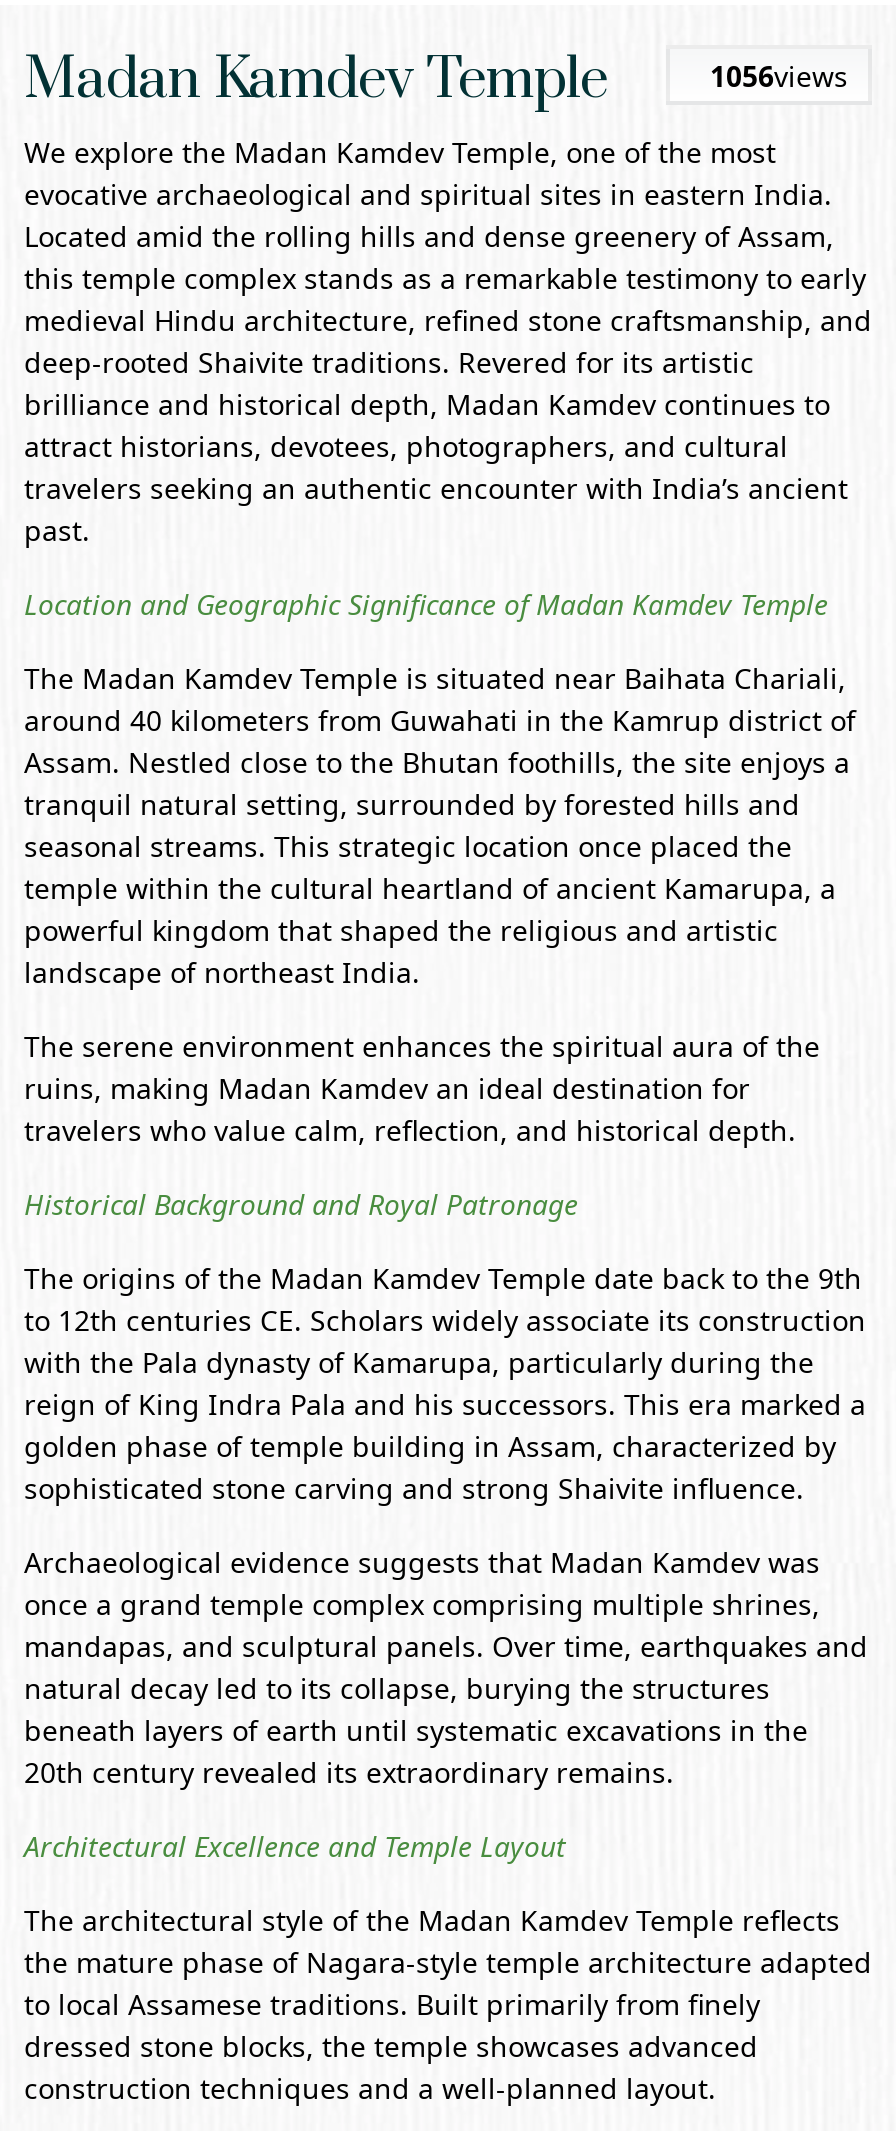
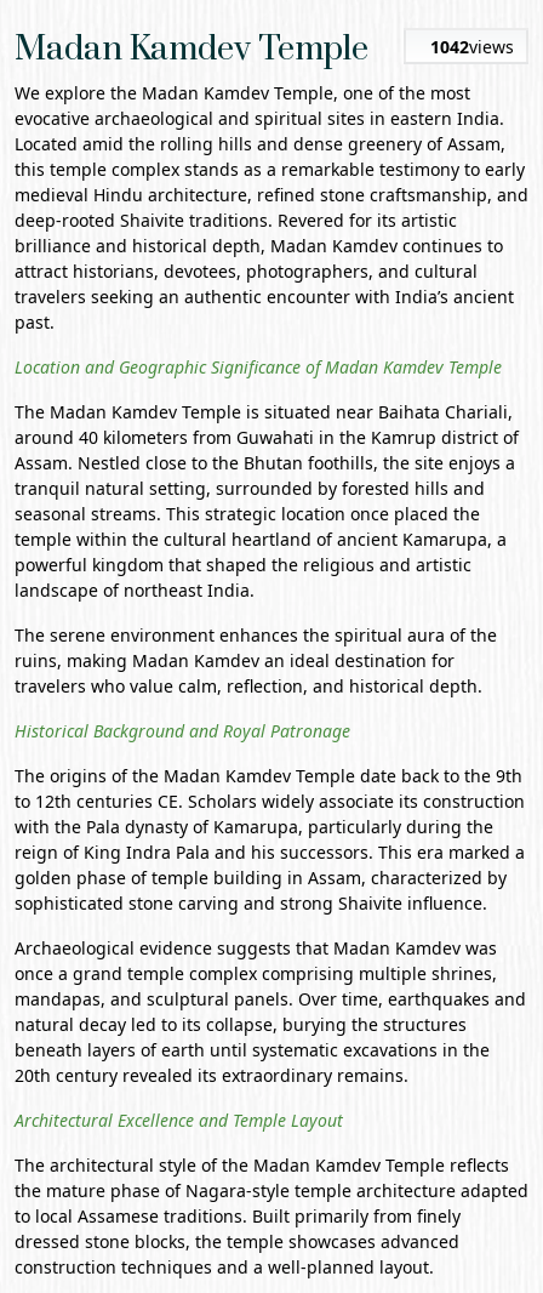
[710,56,848,94] 1056views -> [430,35,514,58] 1042views

